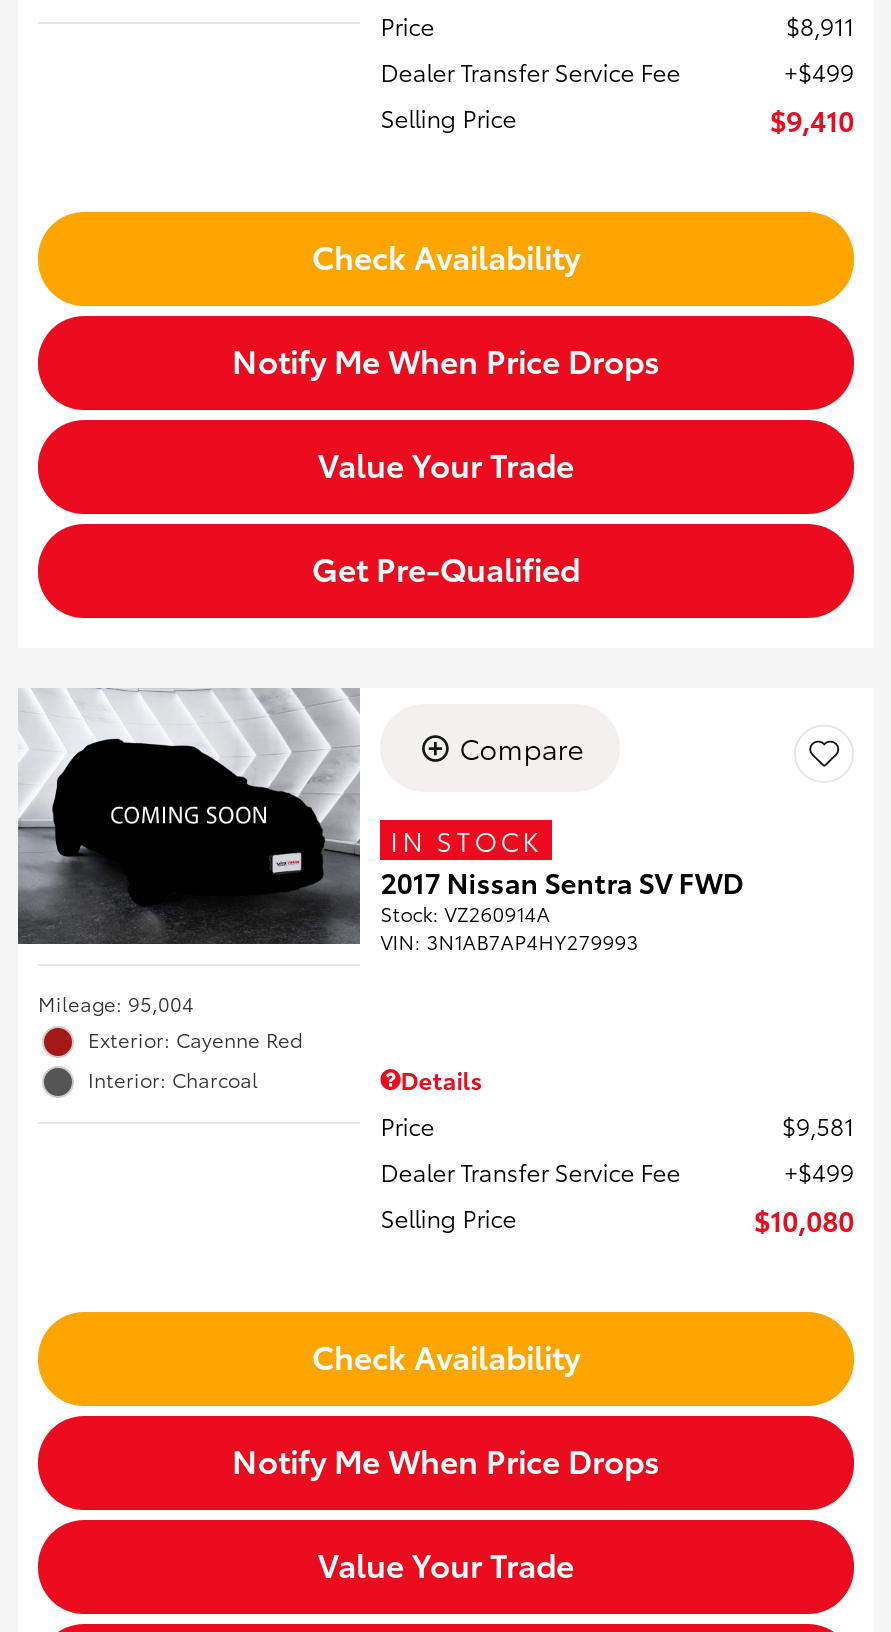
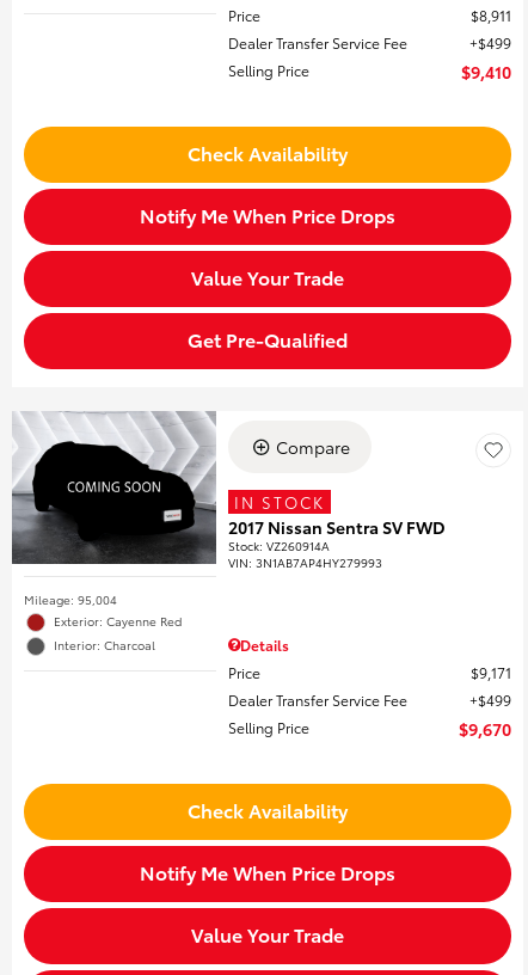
[782,1108,854,1142] $9,581 -> [471,662,511,682] $9,171
[754,1200,854,1240] $10,080 -> [459,717,511,741] $9,670

